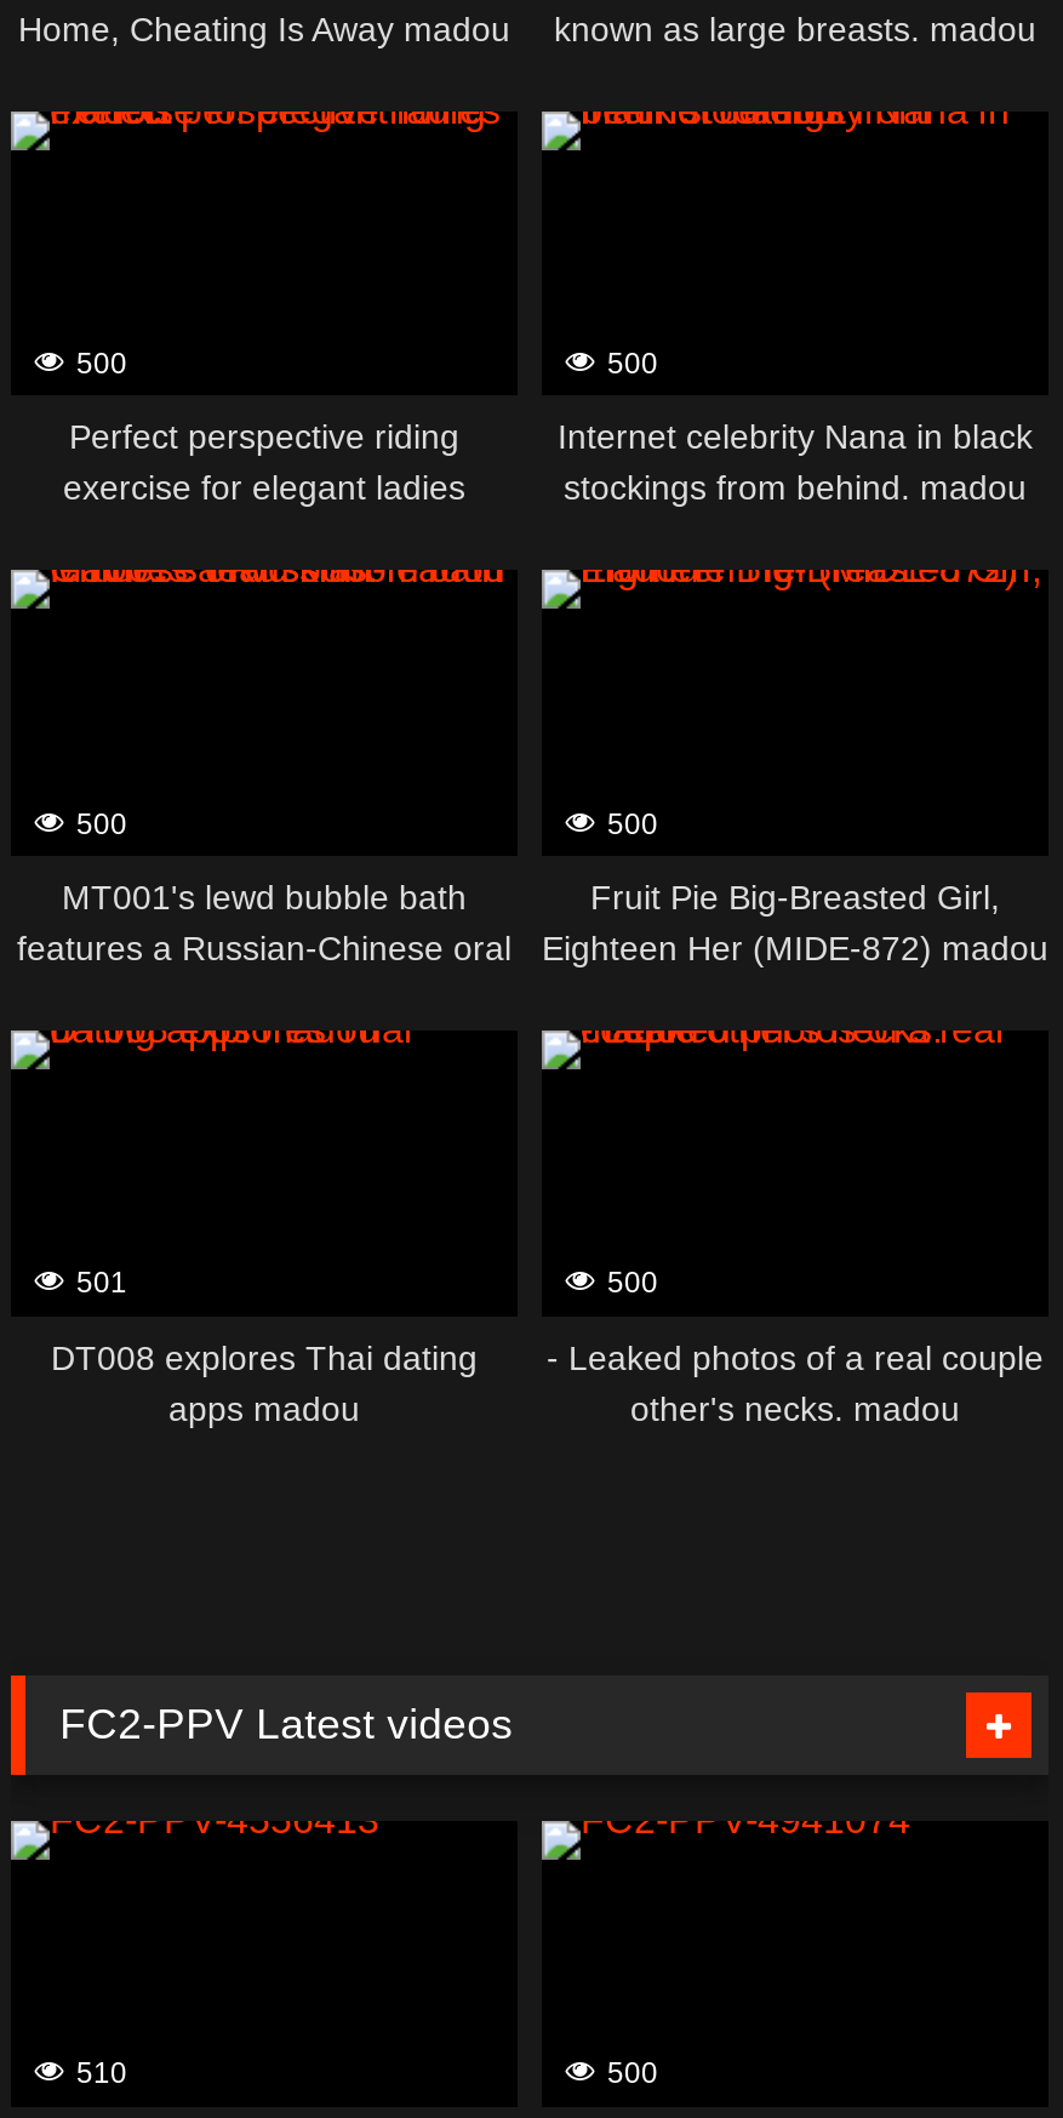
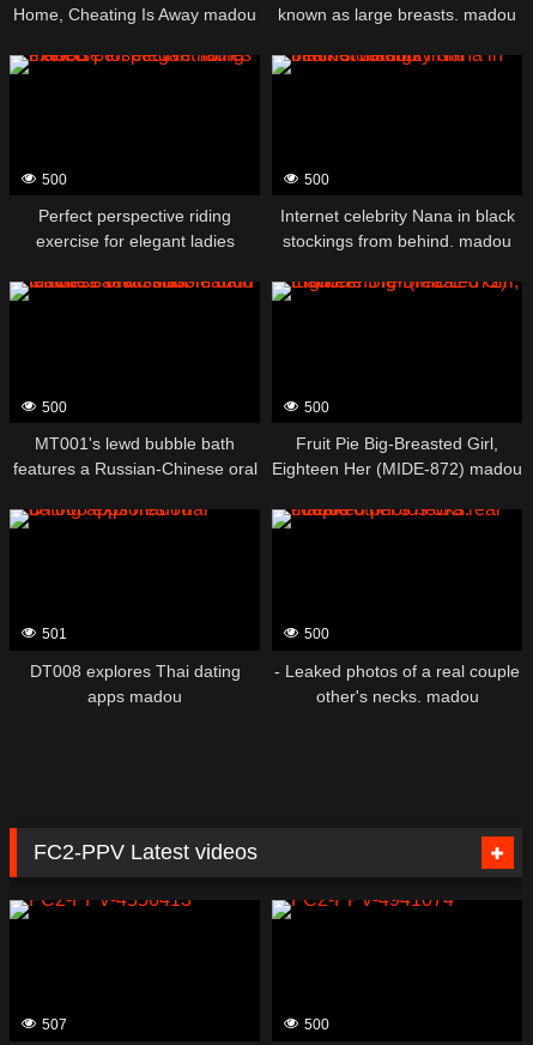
[69,2057,127,2091] 510 -> [38,1017,67,1033] 507

